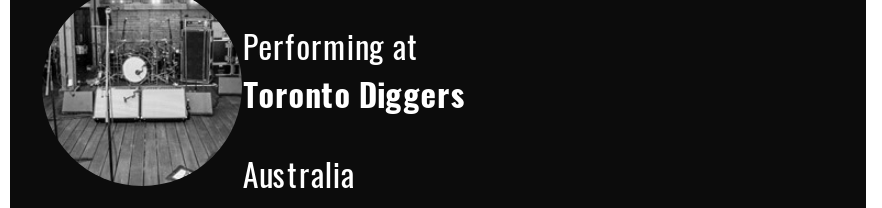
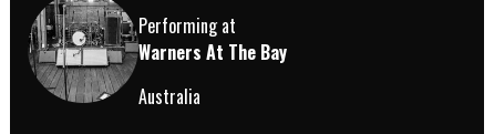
[243,70,467,118] Toronto Diggers -> [139,39,287,65] Warners At The Bay

